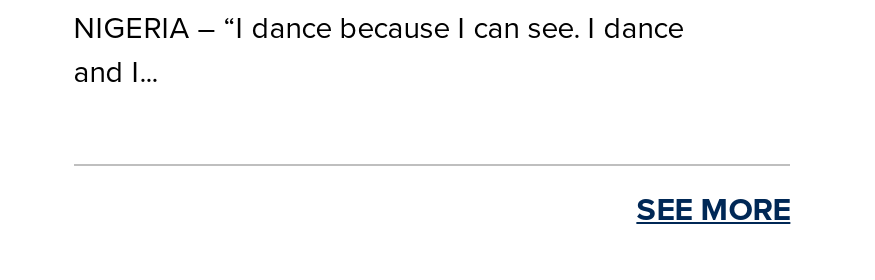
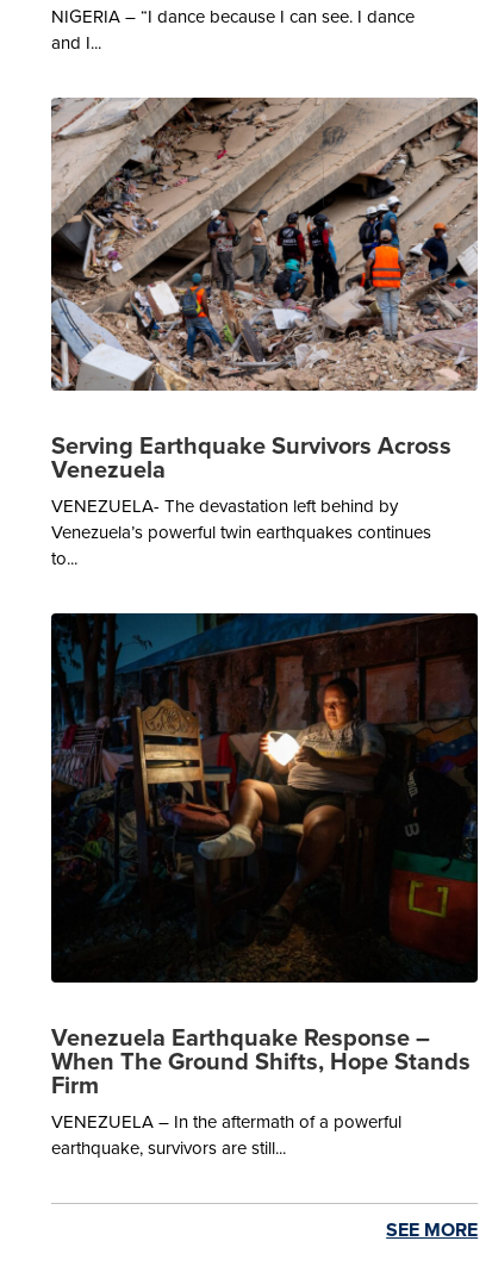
none -> [50,96,479,570] [image] | Serving Earthquake Survivors Across | Venezuela | VENEZUELA- The devastation left behind by | Venezuela’s powerful twin earthquakes continues | to...
none -> [50,612,479,1160] [image] | Venezuela Earthquake Response – | When The Ground Shifts, Hope Stands | Firm | VENEZUELA – In the aftermath of a powerful | earthquake, survivors are still...

